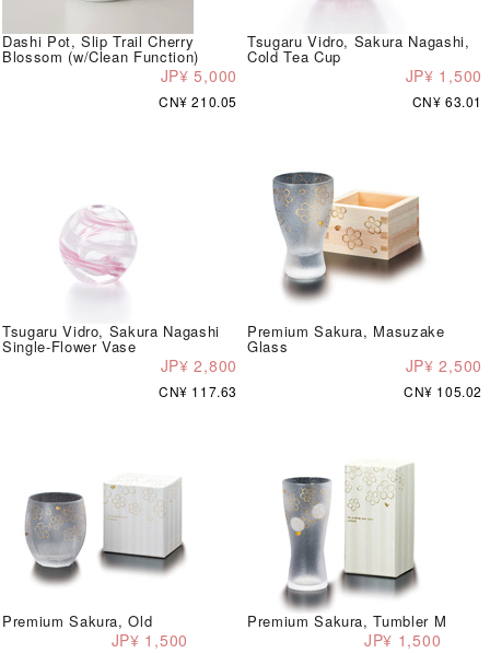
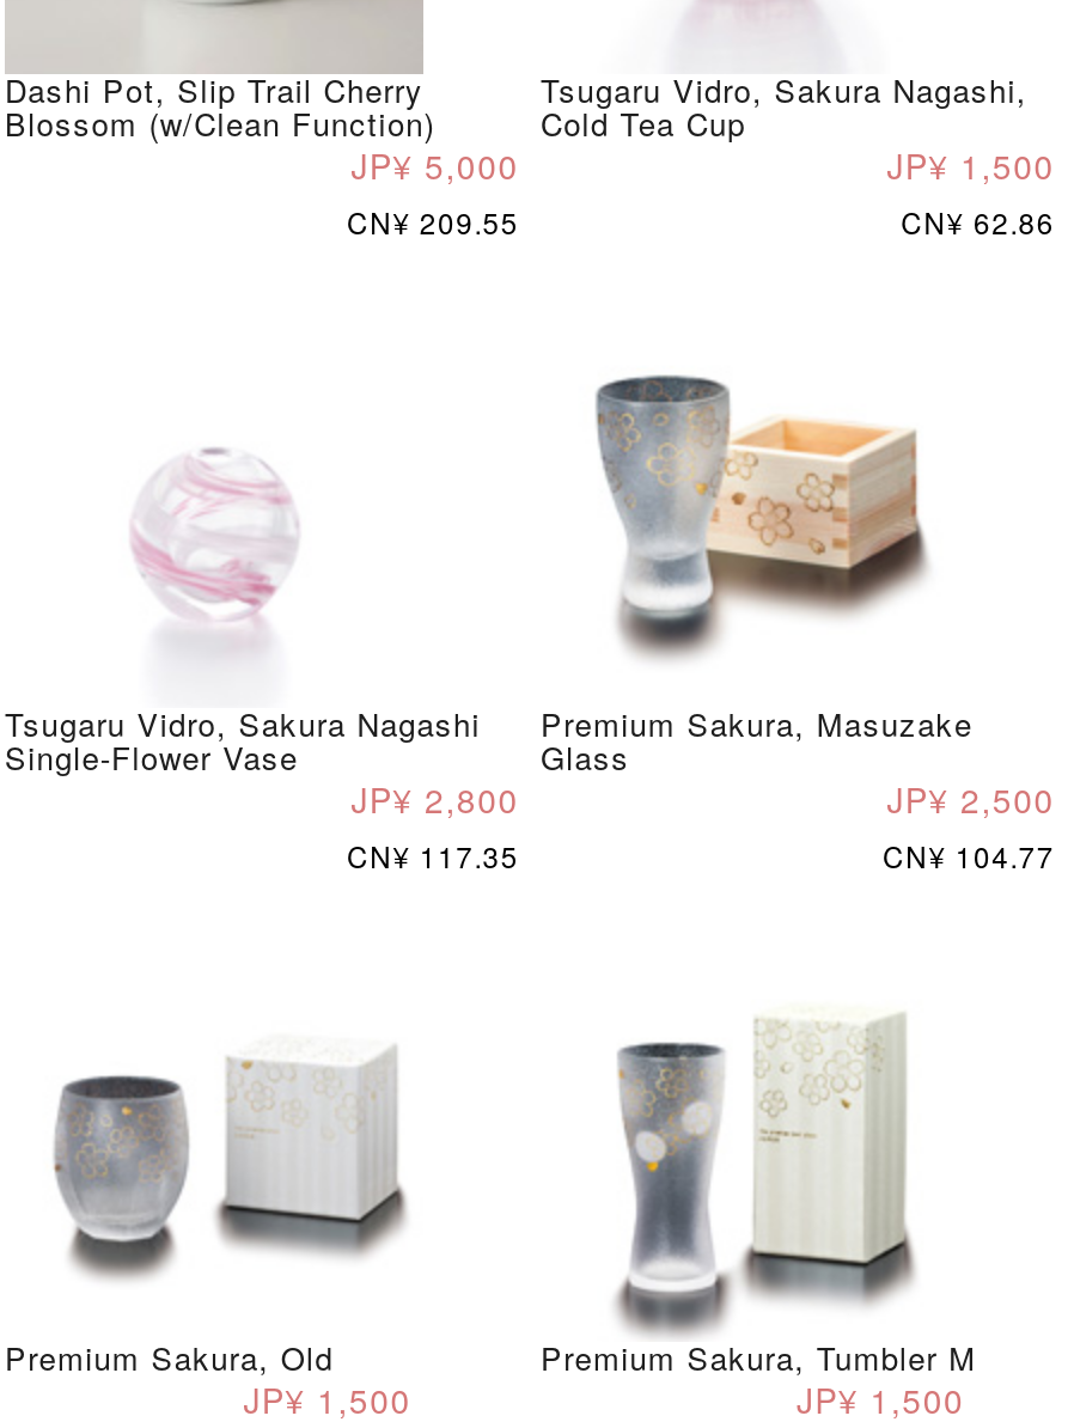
[159,91,237,110] CN¥ 210.05 -> [347,200,519,240] CN¥ 209.55
[412,91,482,110] CN¥ 63.01 -> [901,200,1055,240] CN¥ 62.86
[159,381,237,400] CN¥ 117.63 -> [347,834,519,874] CN¥ 117.35
[404,381,482,400] CN¥ 105.02 -> [883,834,1055,874] CN¥ 104.77

